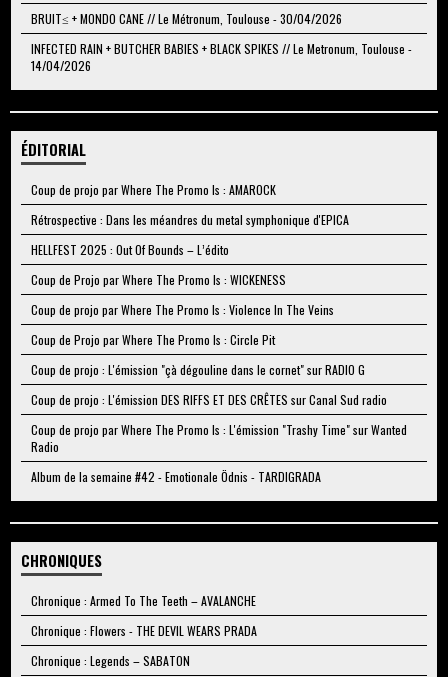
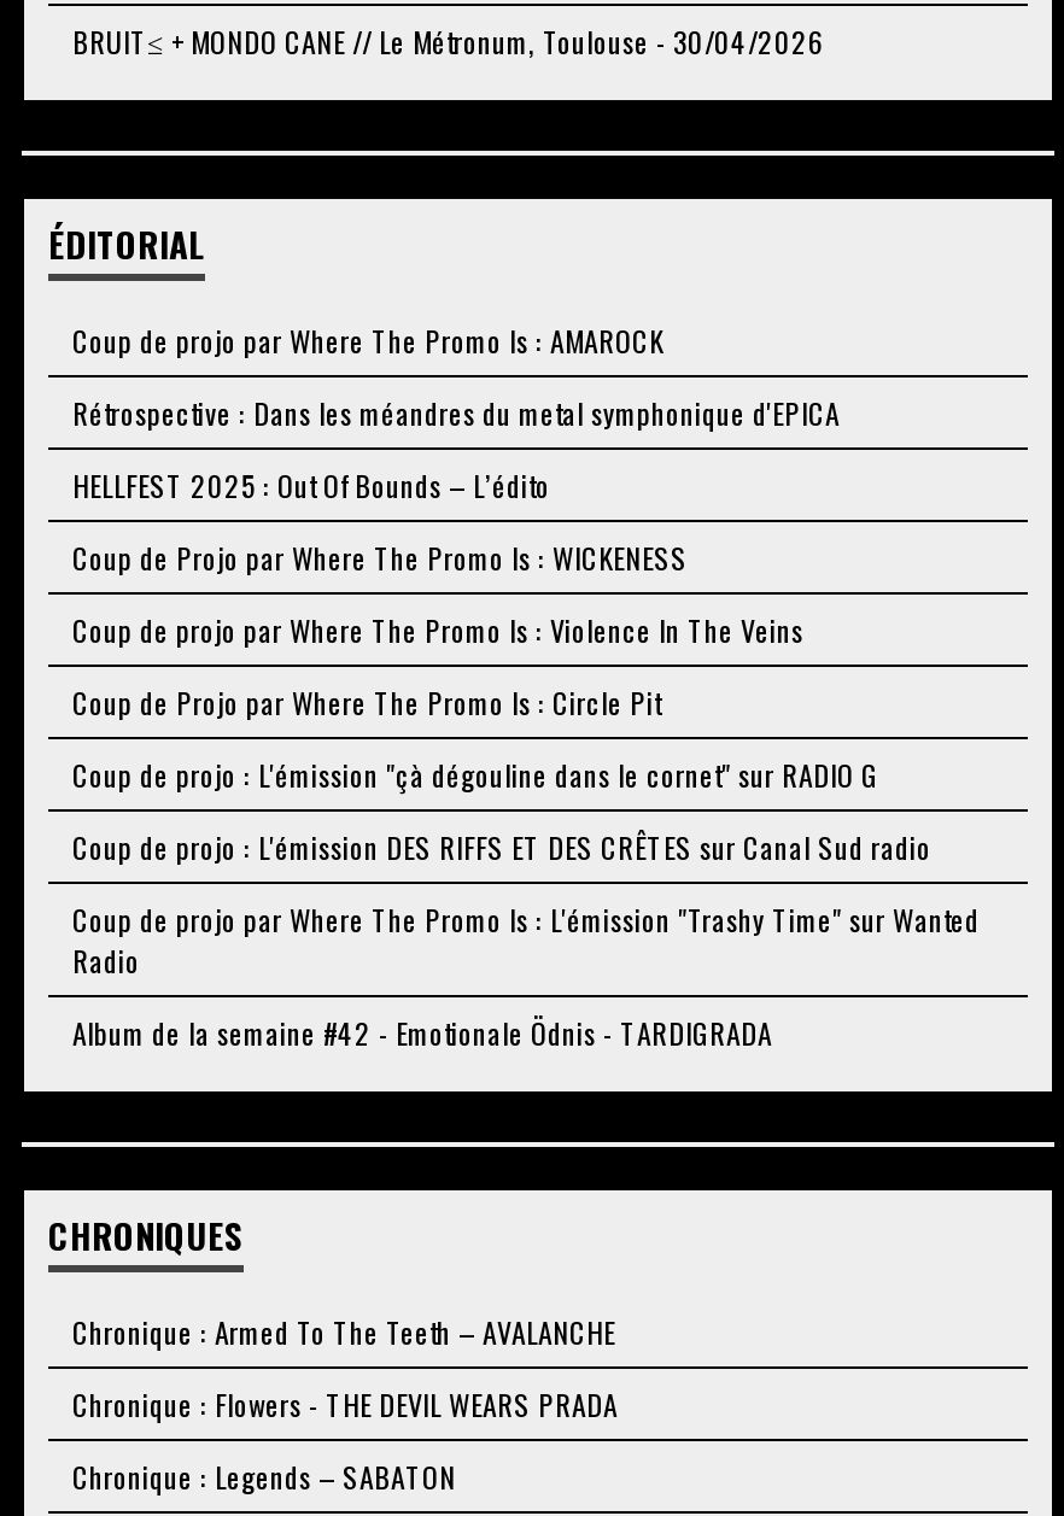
[31,40,412,74] INFECTED RAIN + BUTCHER BABIES + BLACK SPIKES // Le Metronum, Toulouse - | 14/04/2026 -> none

